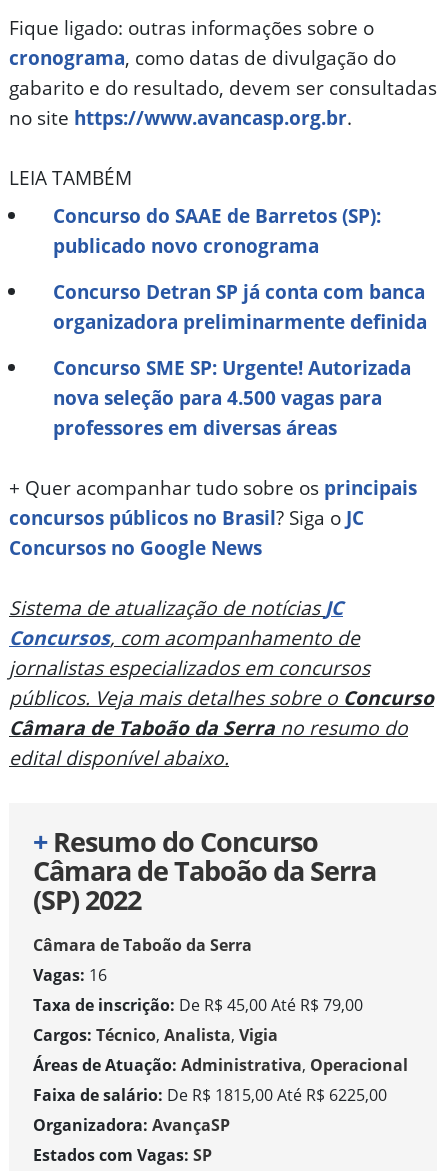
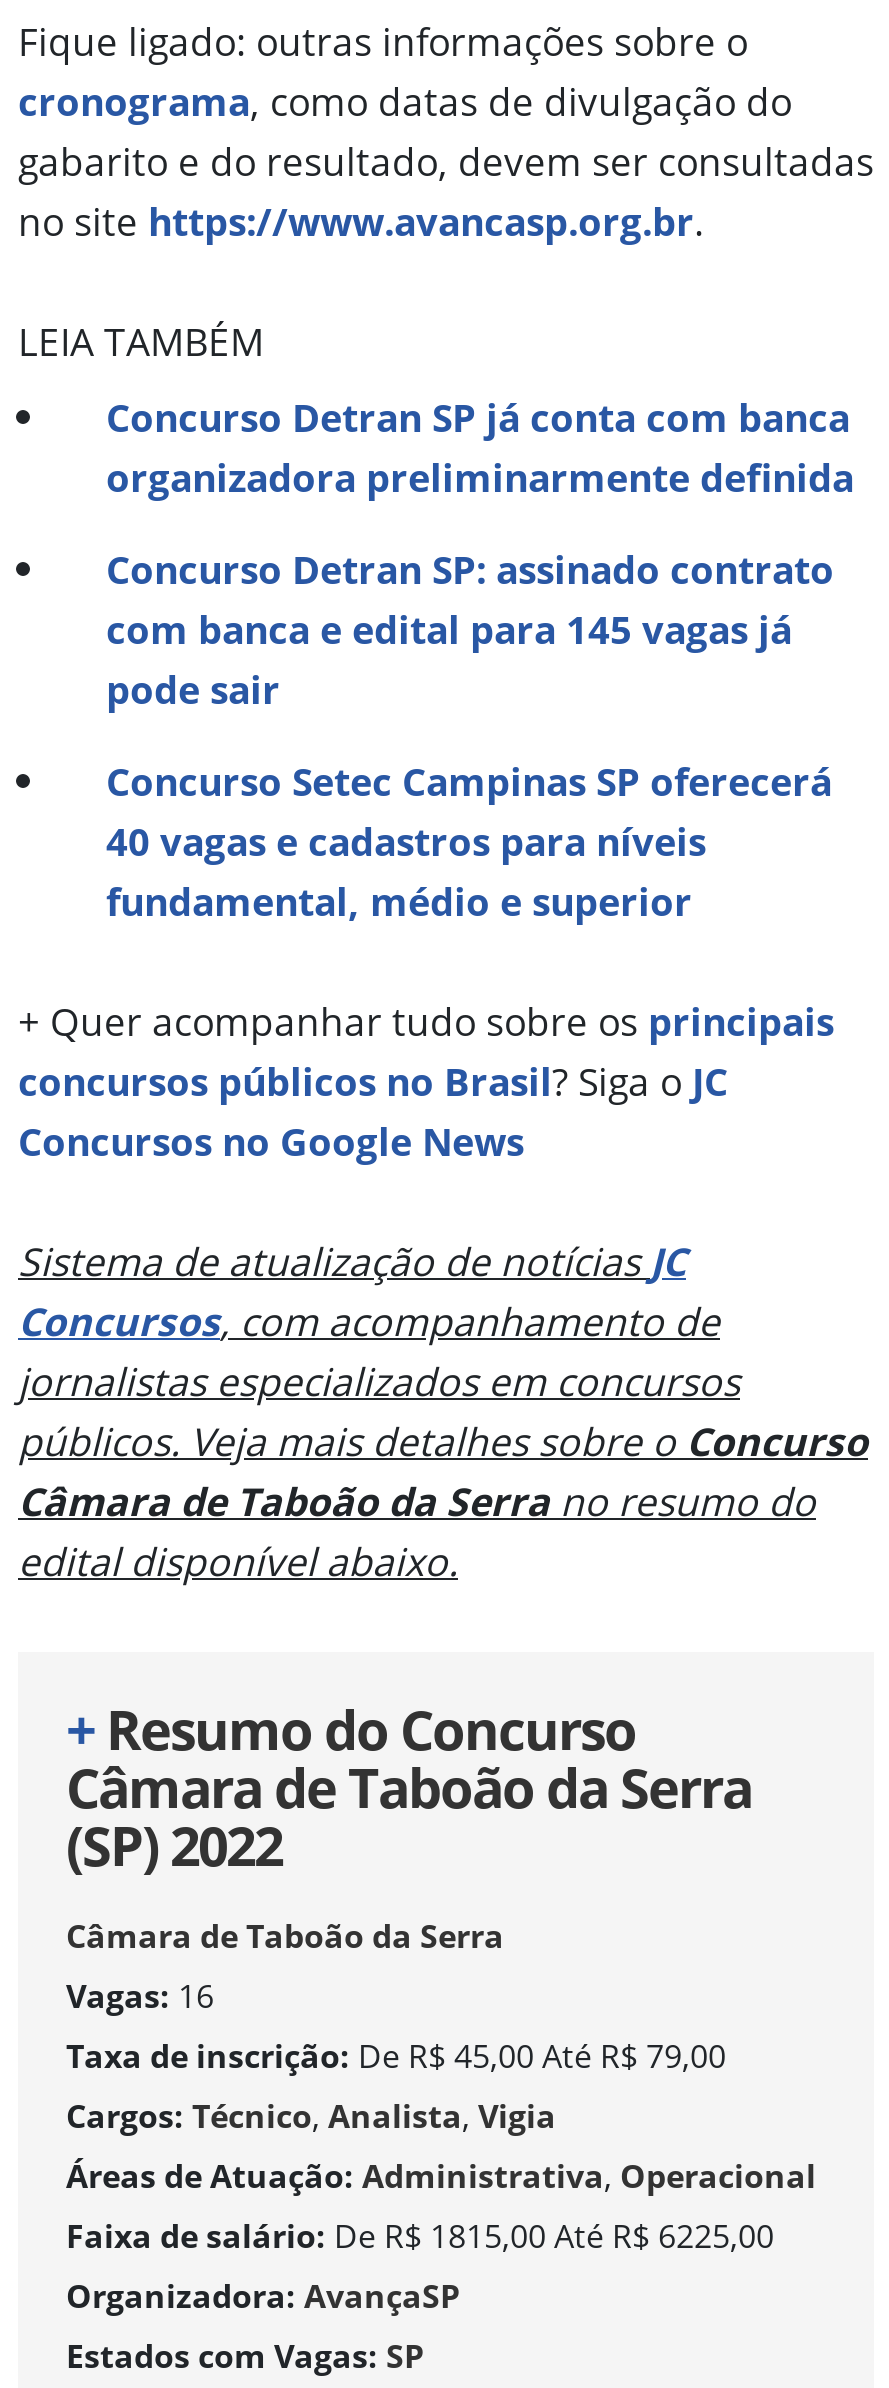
[53,202,381,259] Concurso do SAAE de Barretos (SP): | publicado novo cronograma -> none
moved [53,278,427,335] -> [106,390,854,504]: Concurso Detran SP já conta com banca | organizadora preliminarmente definida
[53,354,411,441] Concurso SME SP: Urgente! Autorizada | nova seleção para 4.500 vagas para | professores em diversas áreas -> [106,542,834,928] Concurso Detran SP: assinado contrato | com banca e edital para 145 vagas já | pode sair | Concurso Setec Campinas SP oferecerá | 40 vagas e cadastros para níveis | fundamental, médio e superior

